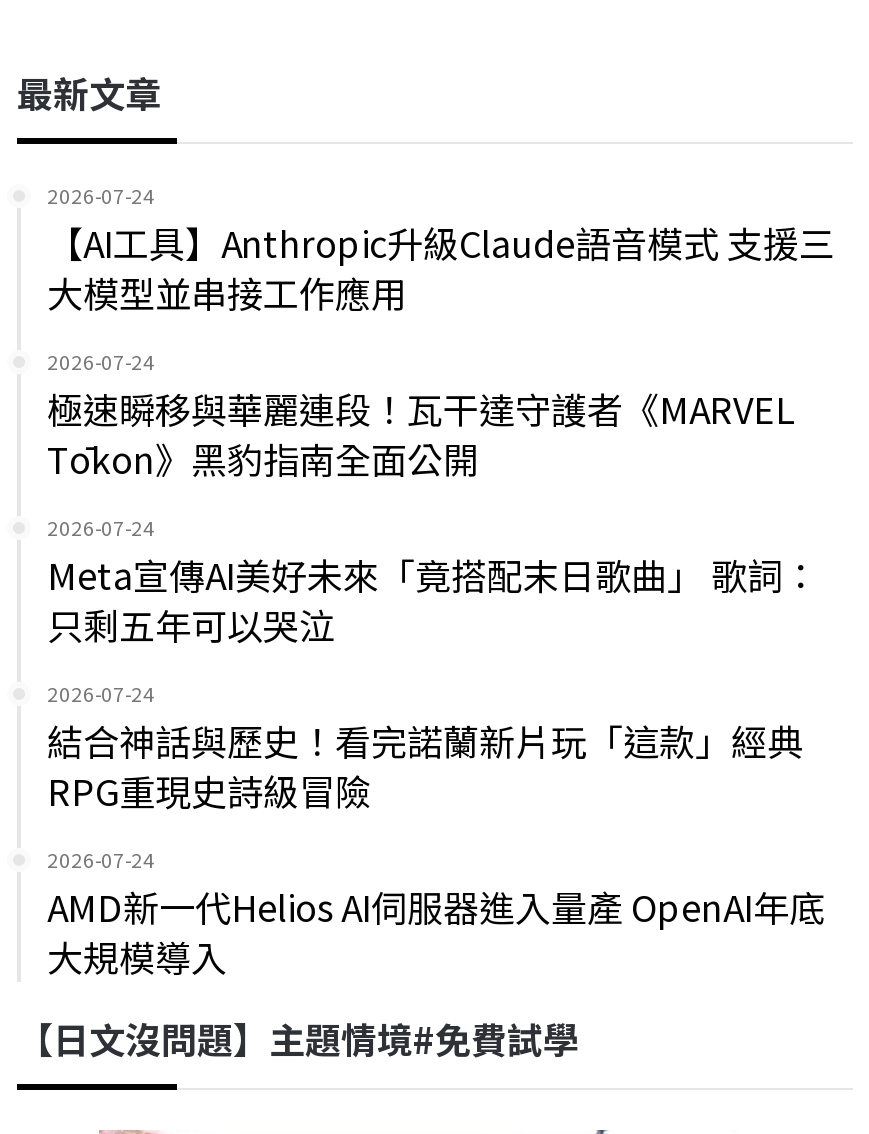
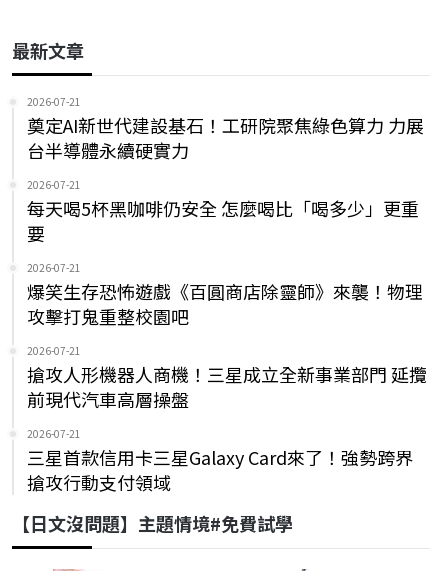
[47,181,835,319] 2026-07-24 | 【AI工具】Anthropic升級Claude語音模式 支援三 | 大模型並串接工作應用 -> [27,94,424,163] 2026-07-21 | 奠定AI新世代建設基石！工研院聚焦綠色算力 力展 | 台半導體永續硬實力
[47,347,795,485] 2026-07-24 | 極速瞬移與華麗連段！瓦干達守護者《MARVEL | Tōkon》黑豹指南全面公開 -> [27,177,419,246] 2026-07-21 | 每天喝5杯黑咖啡仍安全 怎麼喝比「喝多少」更重 | 要
[47,513,819,651] 2026-07-24 | Meta宣傳AI美好未來「竟搭配末日歌曲」 歌詞： | 只剩五年可以哭泣 -> [27,260,423,329] 2026-07-21 | 爆笑生存恐怖遊戲《百圓商店除靈師》來襲！物理 | 攻擊打鬼重整校園吧
[47,679,803,817] 2026-07-24 | 結合神話與歷史！看完諾蘭新片玩「這款」經典 | RPG重現史詩級冒險 -> [27,343,427,412] 2026-07-21 | 搶攻人形機器人商機！三星成立全新事業部門 延攬 | 前現代汽車高層操盤
[47,845,825,983] 2026-07-24 | AMD新一代Helios AI伺服器進入量產 OpenAI年底 | 大規模導入 -> [27,426,413,495] 2026-07-21 | 三星首款信用卡三星Galaxy Card來了！強勢跨界 | 搶攻行動支付領域

